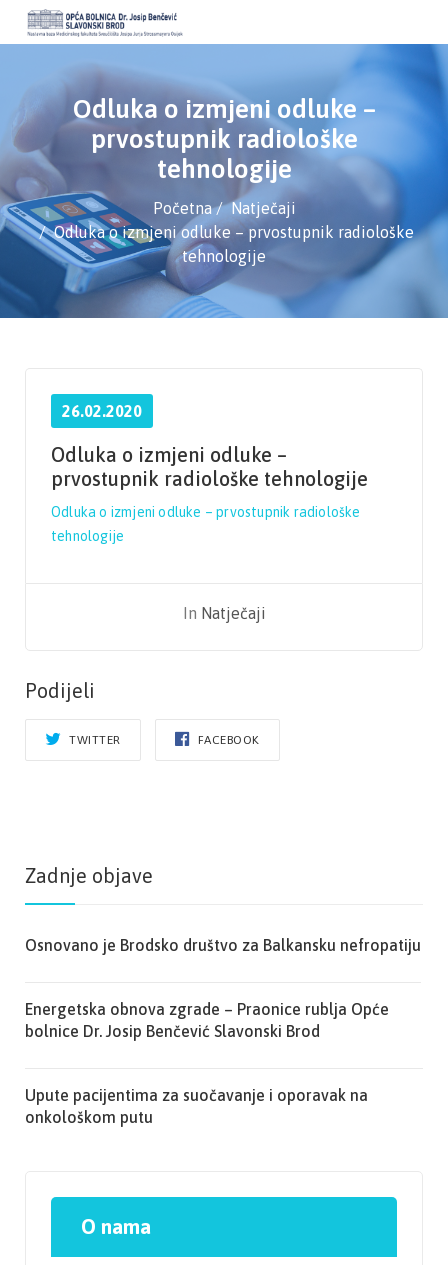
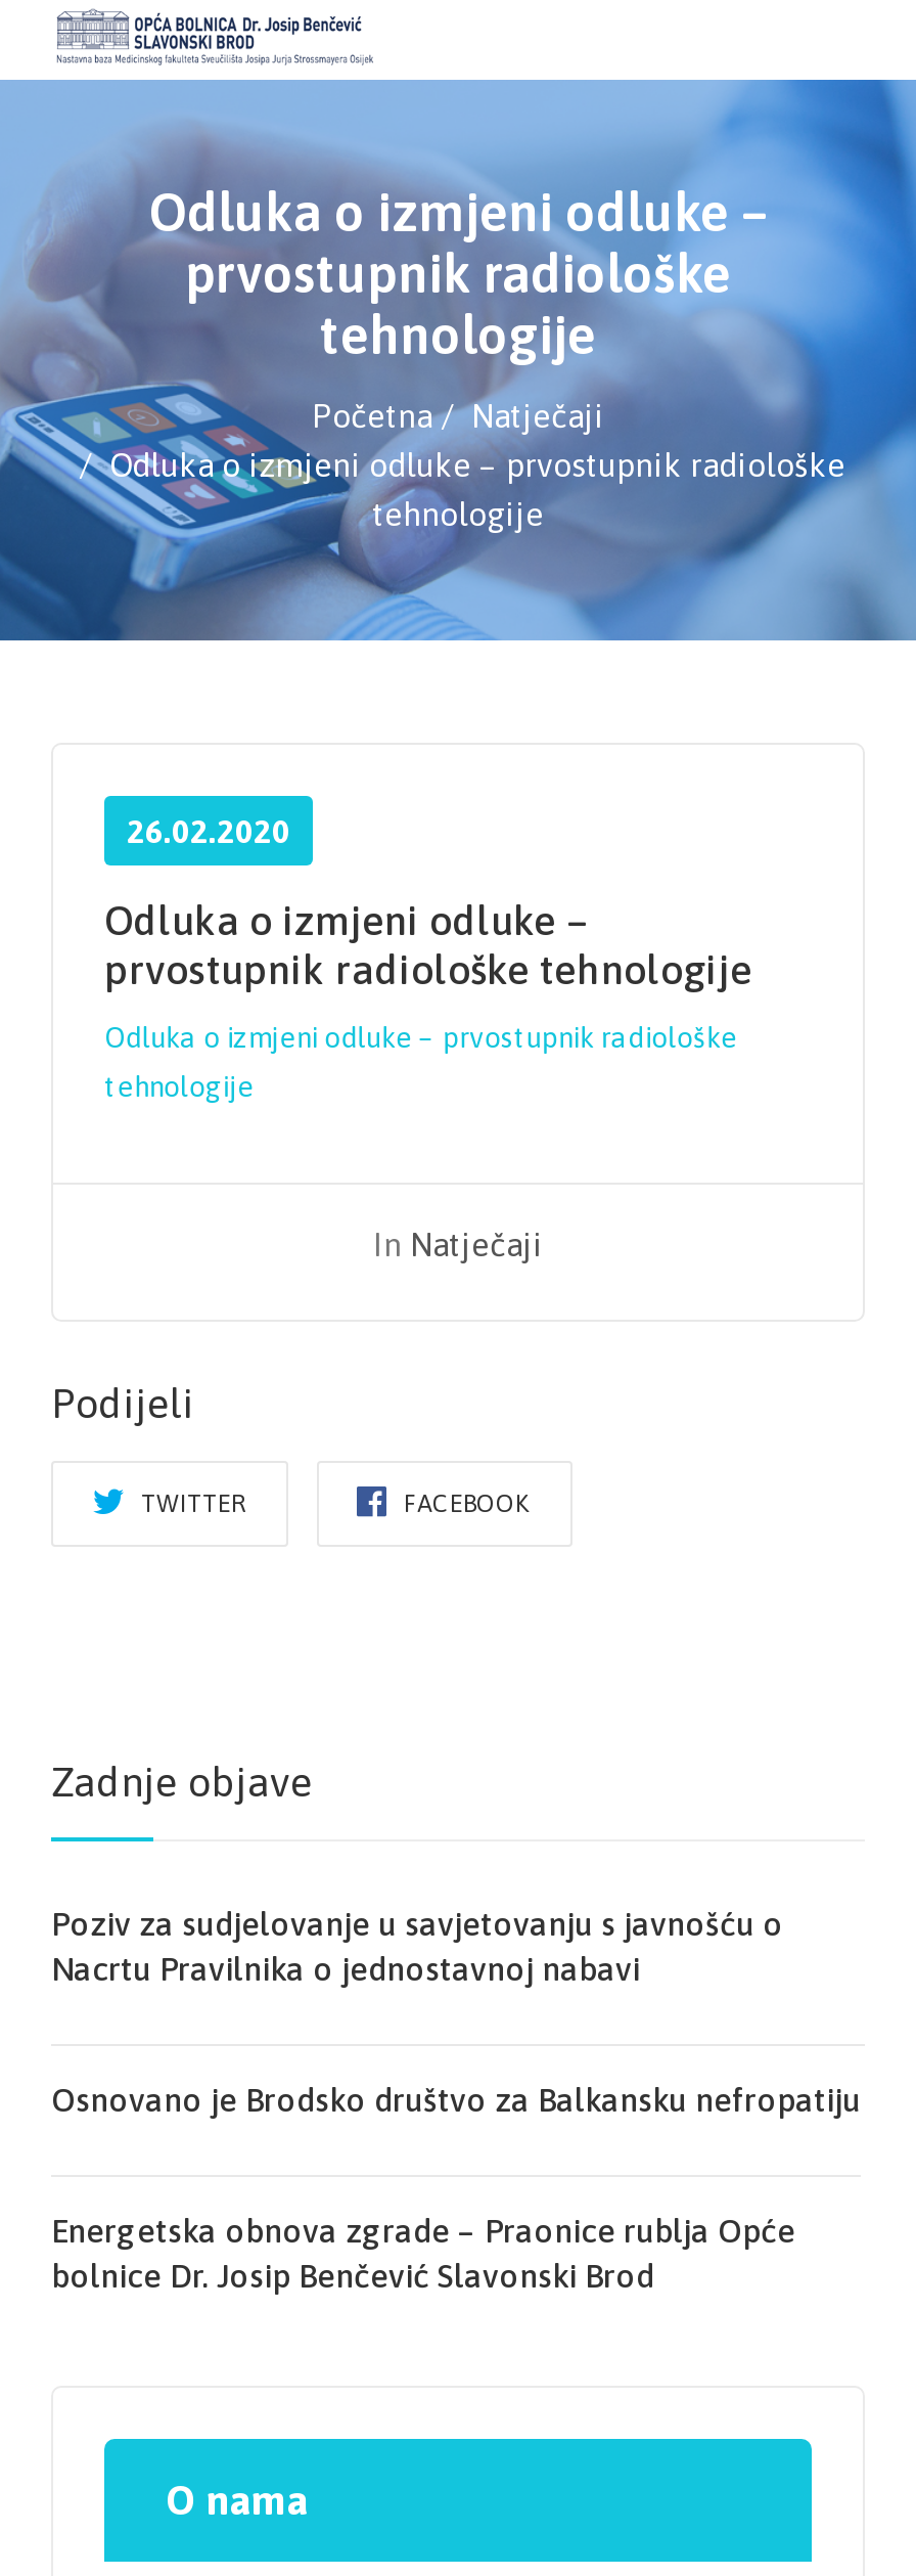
none -> [51,1905,783,1987] Poziv za sudjelovanje u savjetovanju s javnošću o | Nacrtu Pravilnika o jednostavnoj nabavi
moved [25,936,421,1040] -> [51,2081,861,2293]: Osnovano je Brodsko društvo za Balkansku nefropatiju | Energetska obnova zgrade – Praonice rublja Opće | bolnice Dr. Josip Benčević Slavonski Brod
[25,1086,368,1126] Upute pacijentima za suočavanje i oporavak na | onkološkom putu -> none

